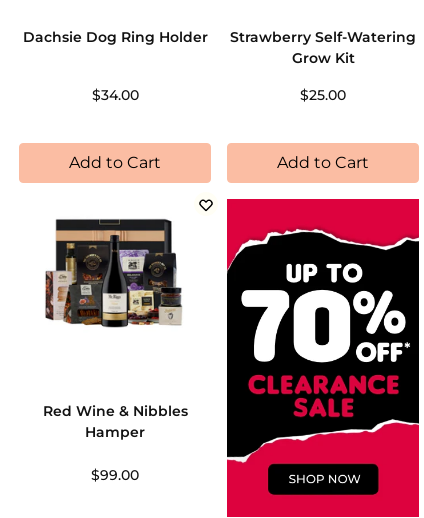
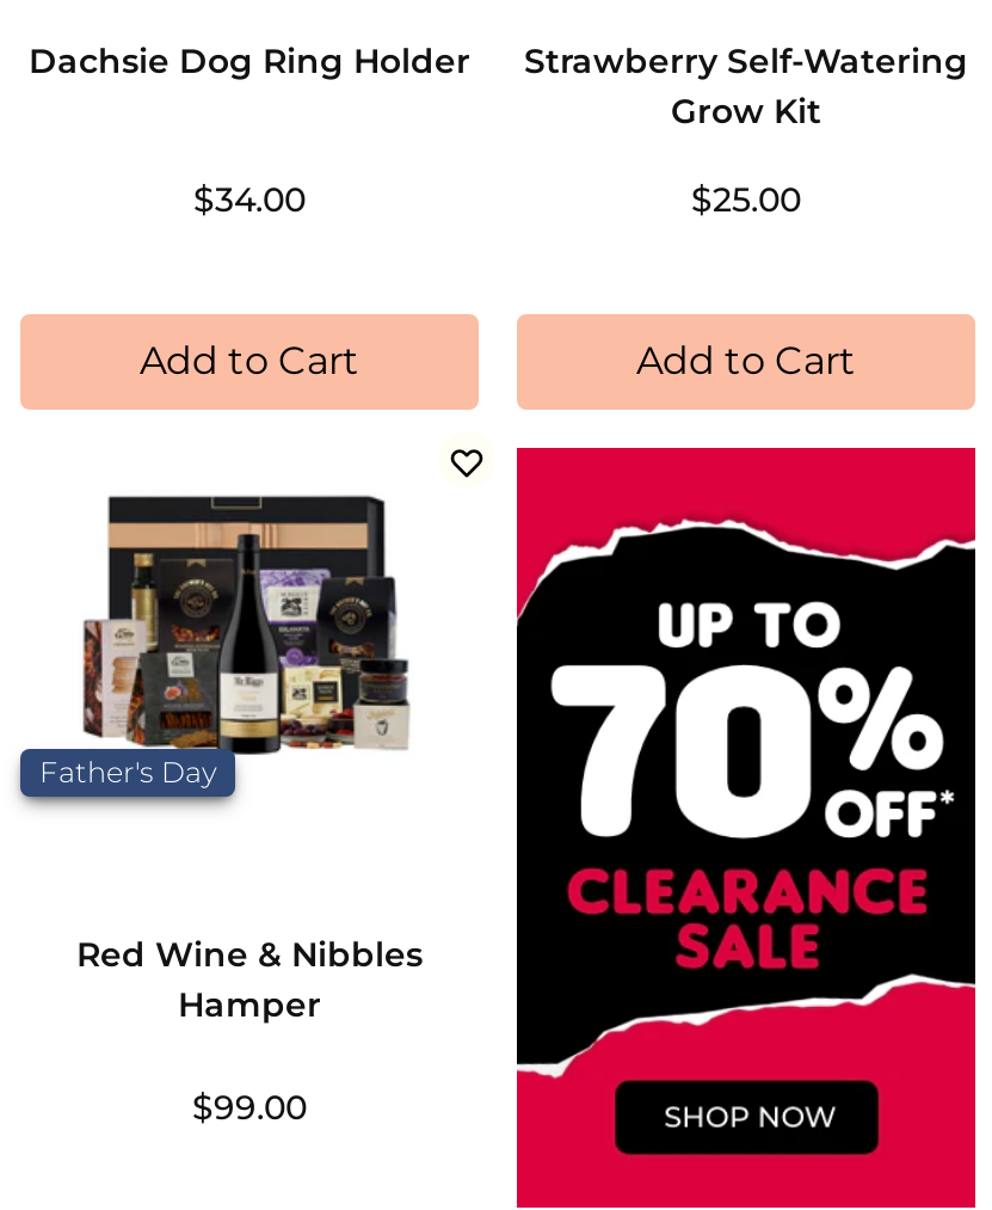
none -> [39,754,216,790] Father's Day

